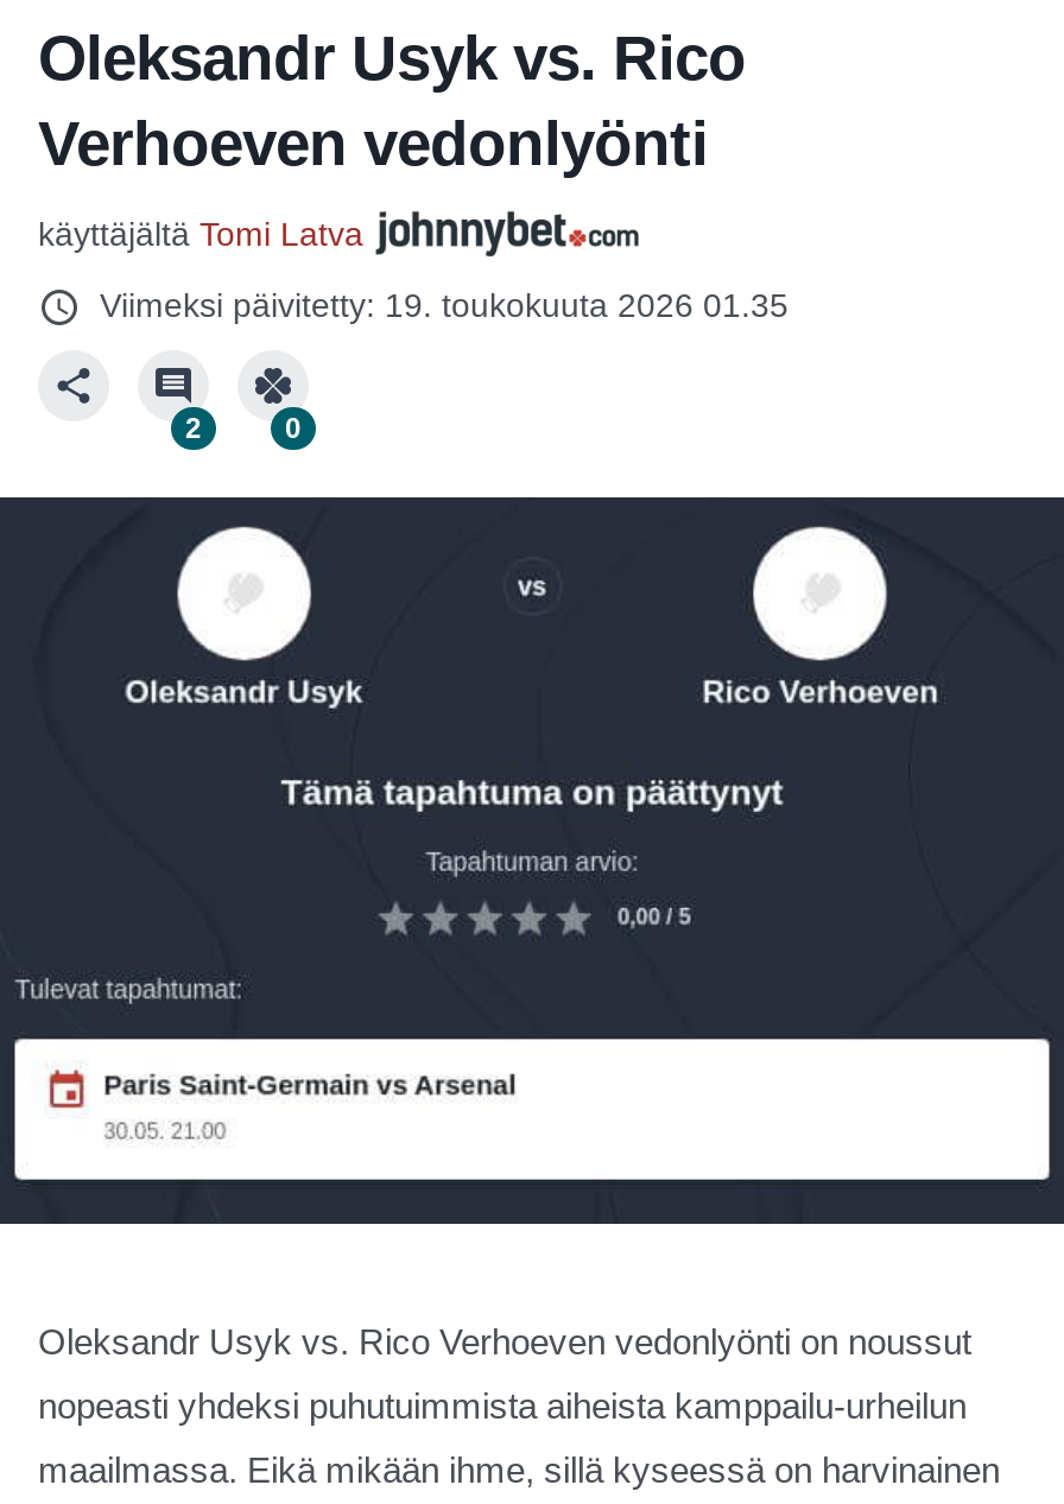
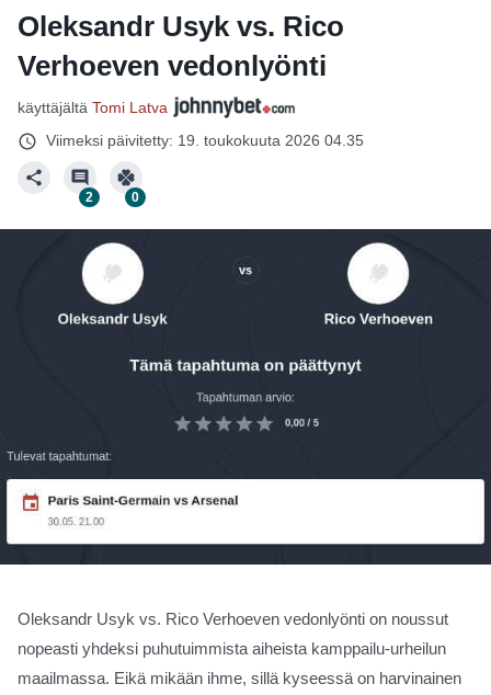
[90,286,788,324] Viimeksi päivitetty: 19. toukokuuta 2026 01.35 -> [42,132,364,149] Viimeksi päivitetty: 19. toukokuuta 2026 04.35

